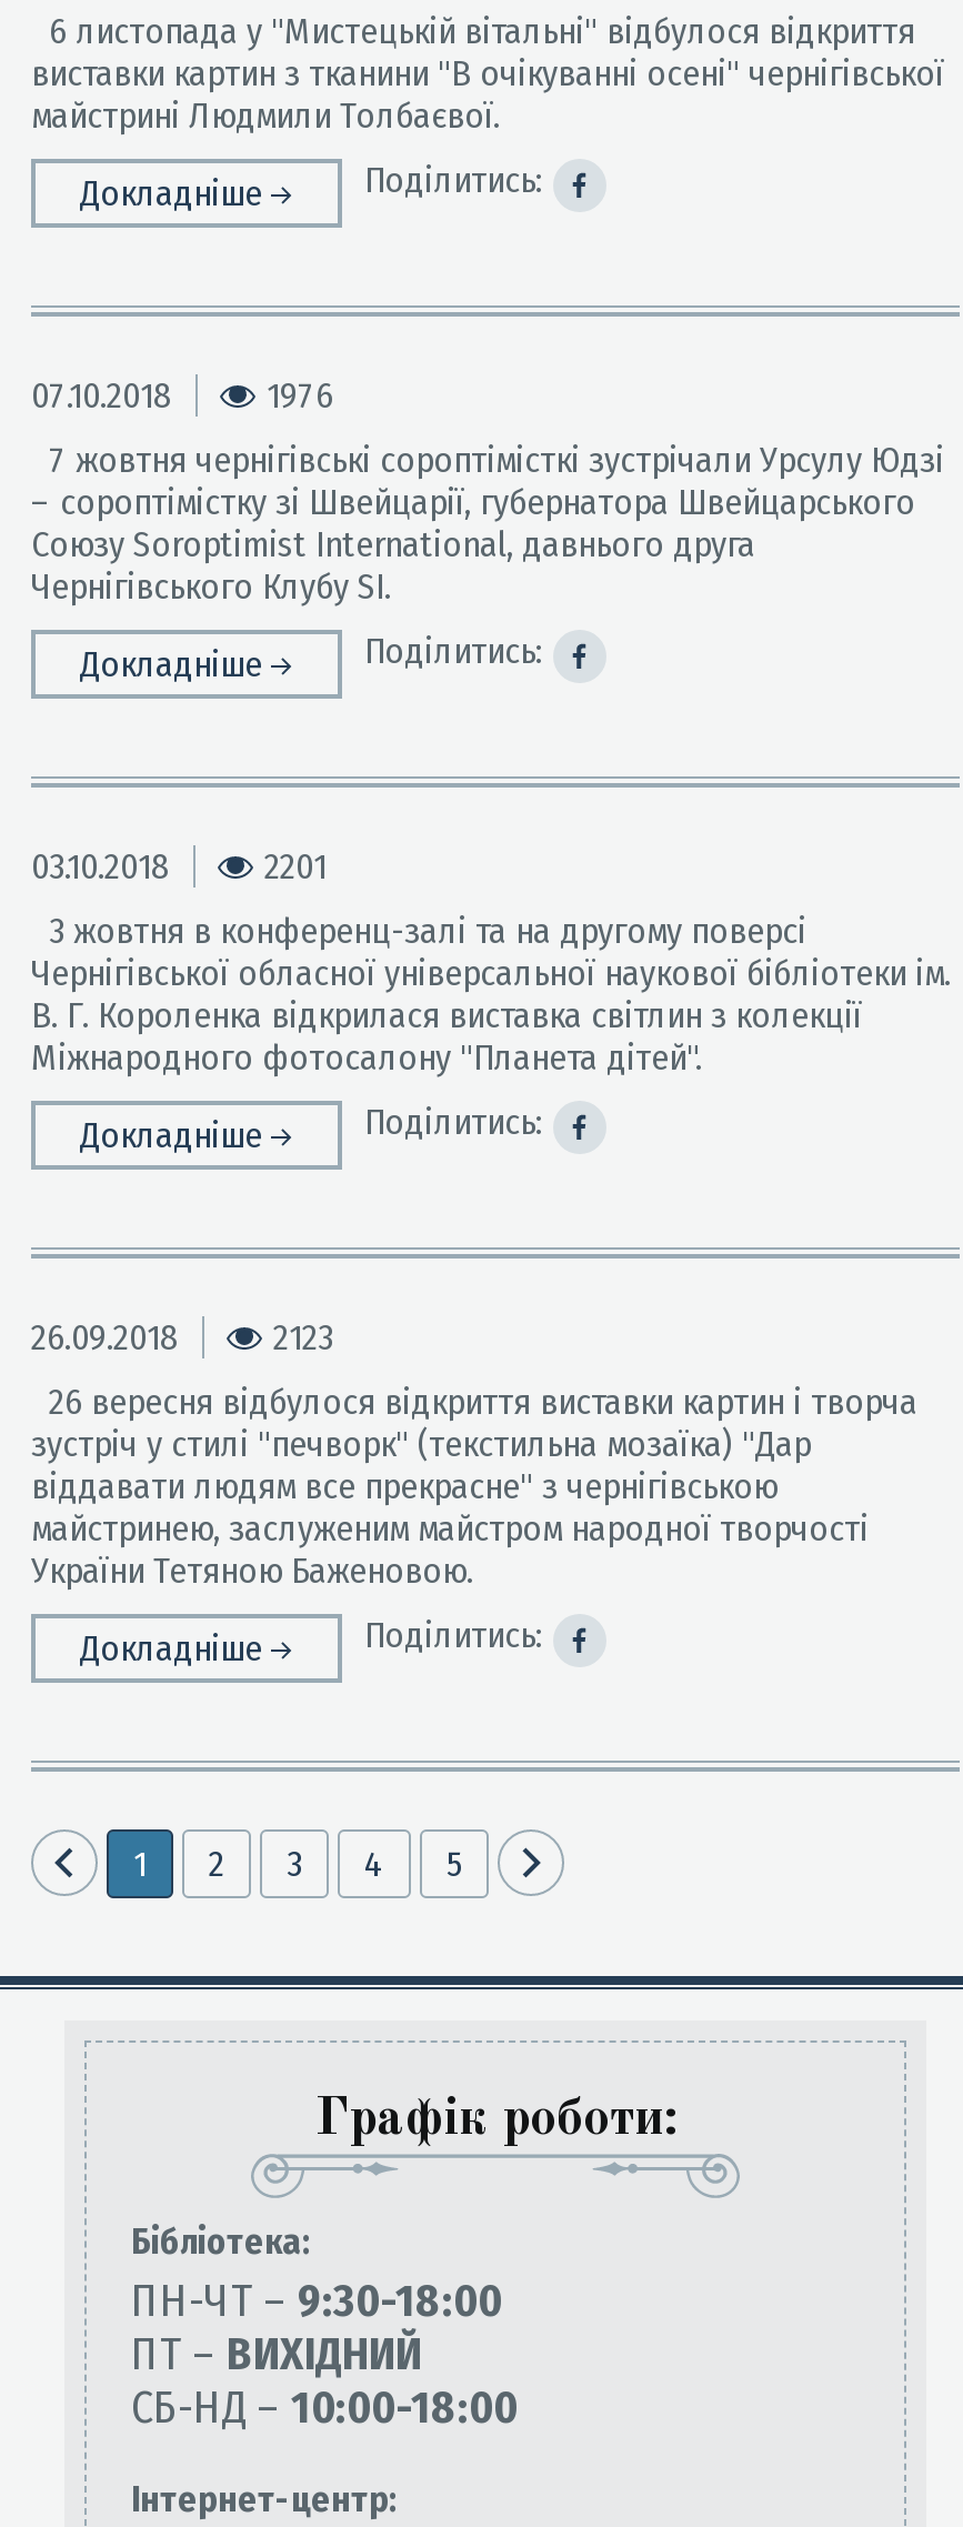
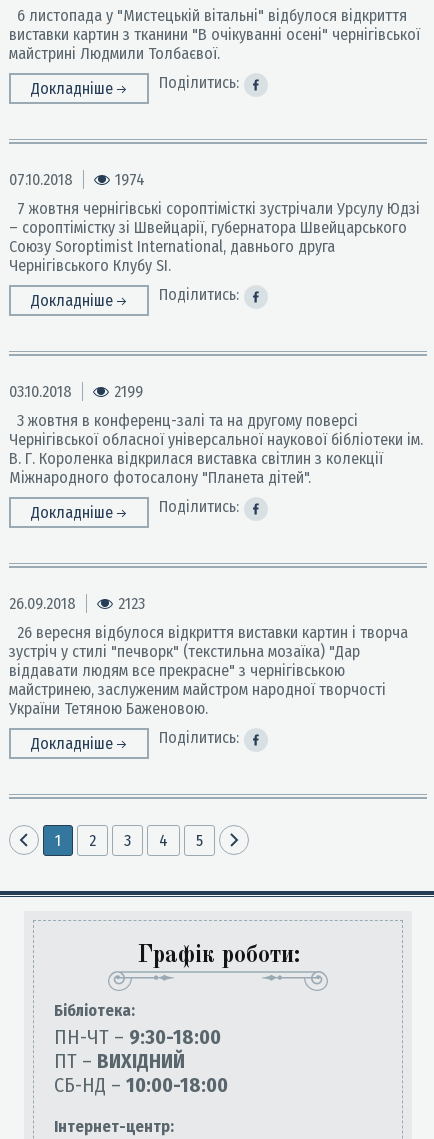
[267,374,333,417] 1976 -> [115,170,145,189] 1974
[264,845,327,888] 2201 -> [114,382,143,401] 2199

